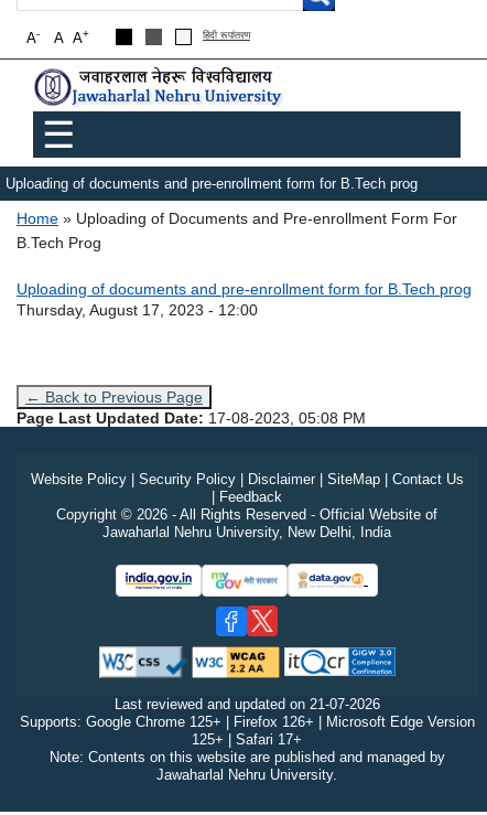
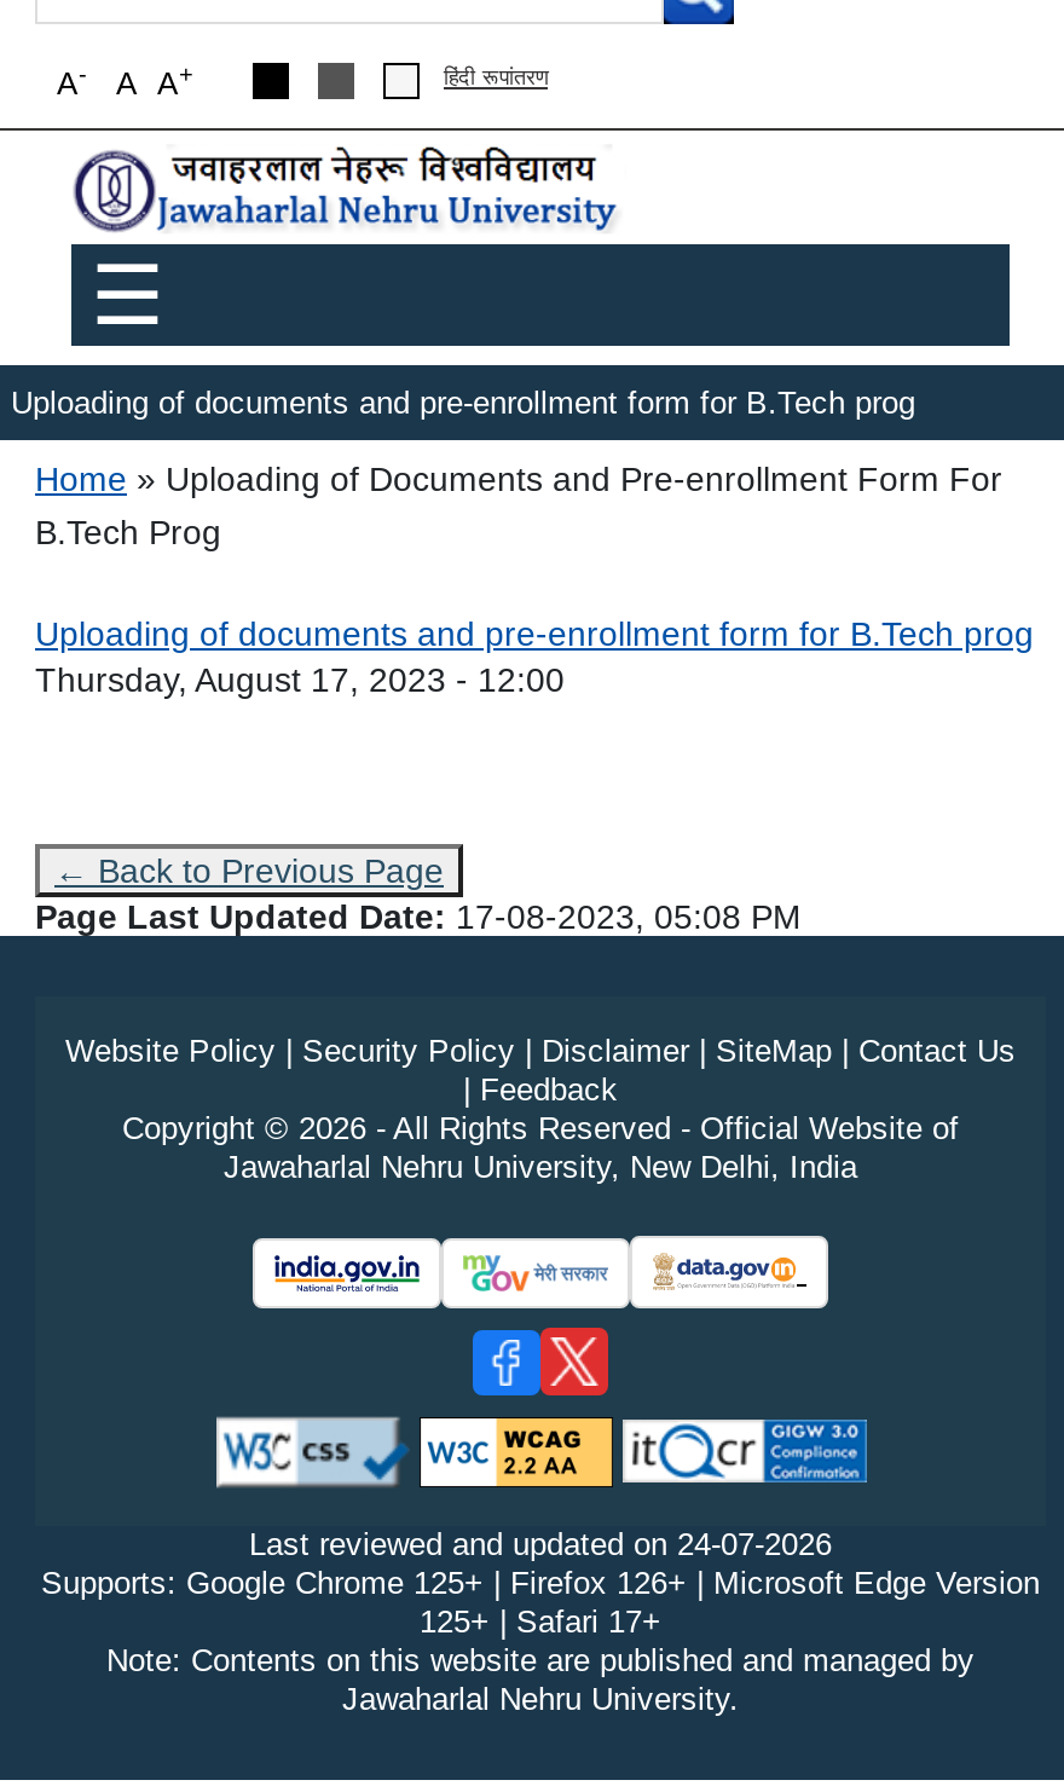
[114,695,380,712] Last reviewed and updated on 21-07-2026 -> [249,1525,832,1561] Last reviewed and updated on 24-07-2026

